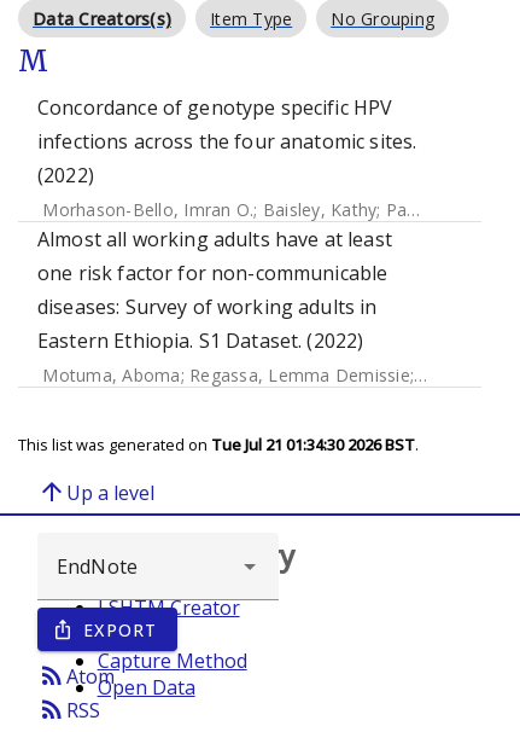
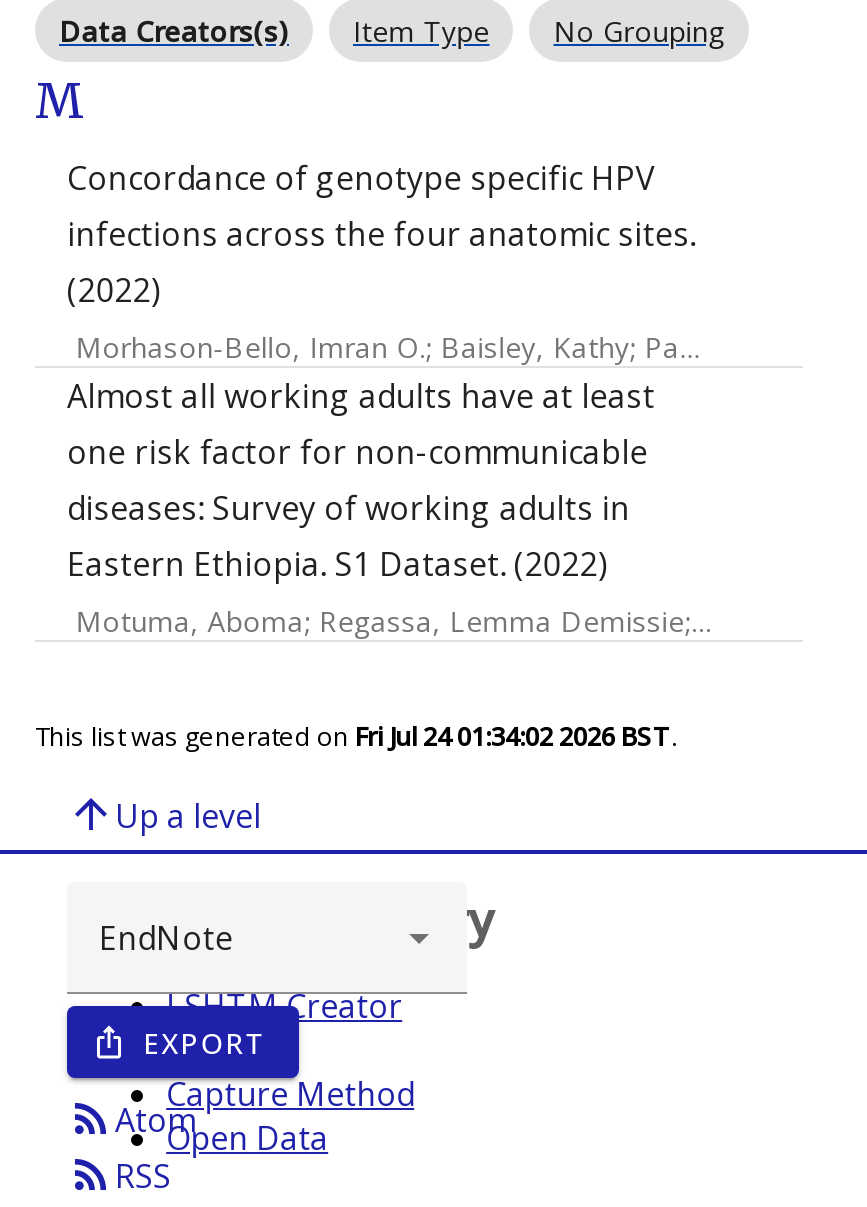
[18,434,419,455] This list was generated on Tue Jul 21 01:34:30 2026 BST. -> [35,718,677,754] This list was generated on Fri Jul 24 01:34:02 2026 BST.

